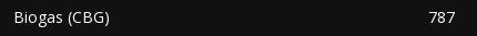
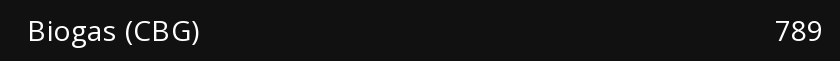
[428,7,455,28] 787 -> [775,12,823,50] 789

